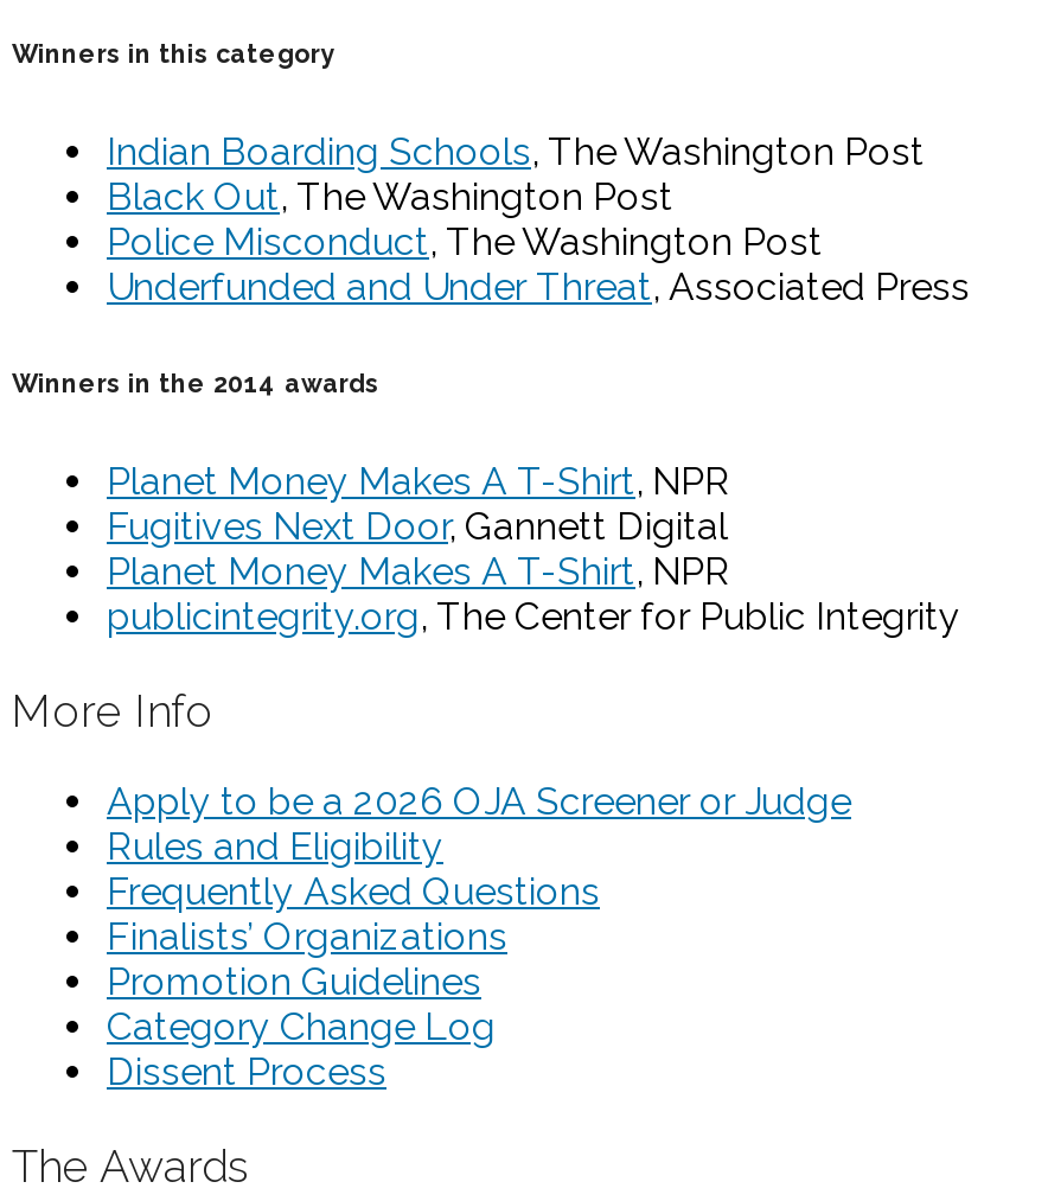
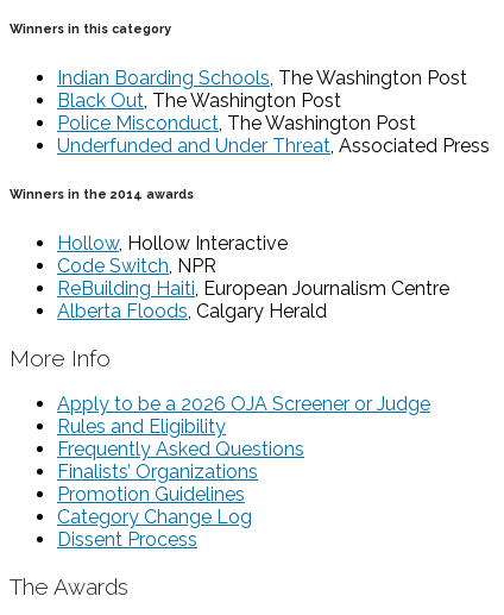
[107,458,960,639] Planet Money Makes A T-Shirt, NPR | Fugitives Next Door, Gannett Digital | Planet Money Makes A T-Shirt, NPR | publicintegrity.org, The Center for Public Integrity -> [57,232,449,322] Hollow, Hollow Interactive | Code Switch, NPR | ReBuilding Haiti, European Journalism Centre | Alberta Floods, Calgary Herald

